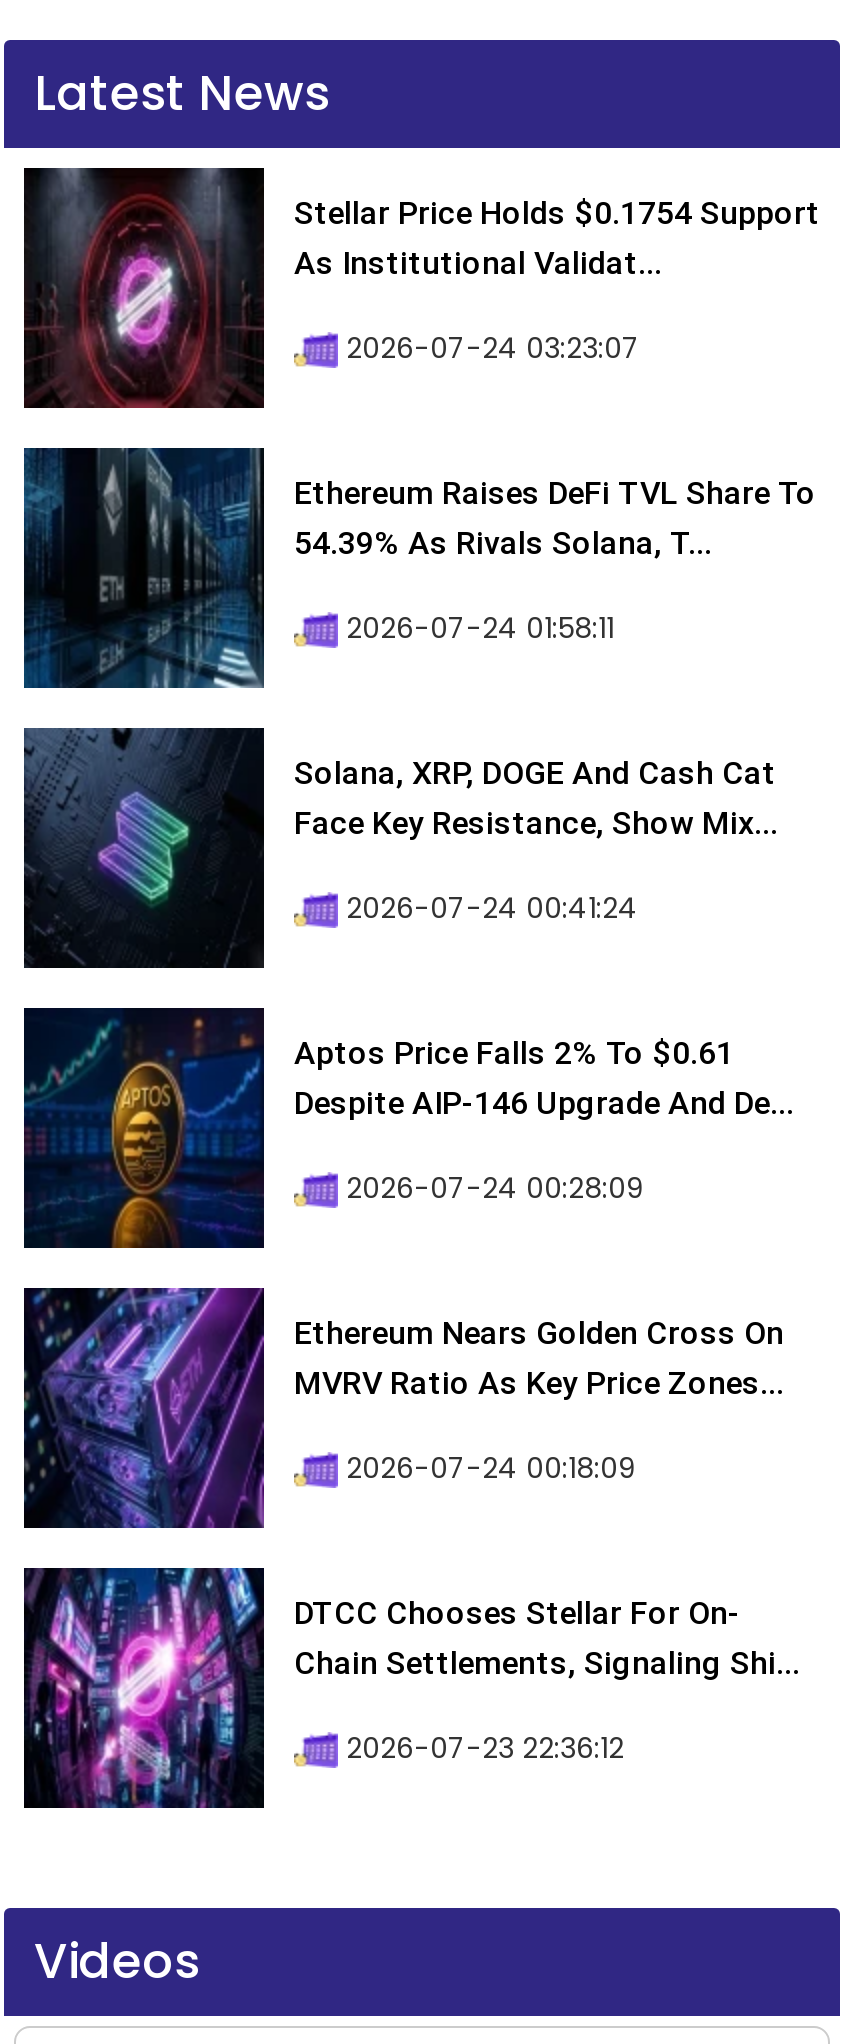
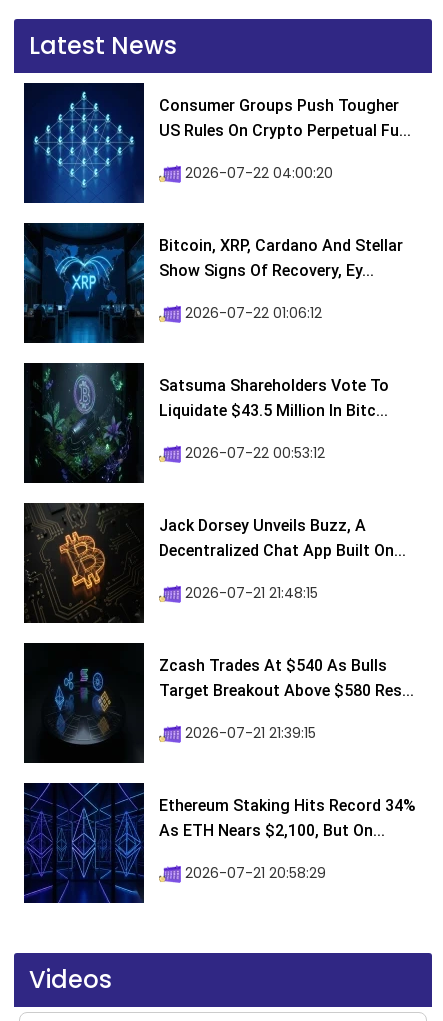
[24,168,820,410] [image] | Stellar Price Holds $0.1754 Support | As Institutional Validat... -> [24,83,411,204] [image] | Consumer Groups Push Tougher | US Rules On Crypto Perpetual Fu...
[346,328,640,368] 2026-07-24 03:23:07 -> [185,163,333,183] 2026-07-22 04:00:20
[22,448,816,690] [image] | Ethereum Raises DeFi TVL Share To | 54.39% As Rivals Solana, T... -> [23,223,403,344] [image] | Bitcoin, XRP, Cardano And Stellar | Show Signs Of Recovery, Ey...
[346,608,614,648] 2026-07-24 01:58:11 -> [185,303,322,323] 2026-07-22 01:06:12
[24,726,778,966] [image] | Solana, XRP, DOGE And Cash Cat | Face Key Resistance, Show Mix... -> [24,362,389,482] [image] | Satsuma Shareholders Vote To | Liquidate $43.5 Million In Bitc...
[346,888,638,928] 2026-07-24 00:41:24 -> [185,443,325,463] 2026-07-22 00:53:12
[24,1008,794,1250] [image] | Aptos Price Falls 2% To $0.61 | Despite AIP-146 Upgrade And De... -> [24,503,406,624] [image] | Jack Dorsey Unveils Buzz, A | Decentralized Chat App Built On...
[346,1168,644,1208] 2026-07-24 00:28:09 -> [185,583,318,603] 2026-07-21 21:48:15
[24,1286,784,1530] [image] | Ethereum Nears Golden Cross On | MVRV Ratio As Key Price Zones... -> [24,642,414,764] [image] | Zcash Trades At $540 As Bulls | Target Breakout Above $580 Res...
[346,1448,636,1488] 2026-07-24 00:18:09 -> [185,723,316,743] 2026-07-21 21:39:15
[24,1566,800,1808] [image] | DTCC Chooses Stellar For On- | Chain Settlements, Signaling Shi... -> [23,782,416,903] [image] | Ethereum Staking Hits Record 34% | As ETH Nears $2,100, But On...
[346,1728,624,1768] 2026-07-23 22:36:12 -> [185,863,326,883] 2026-07-21 20:58:29

